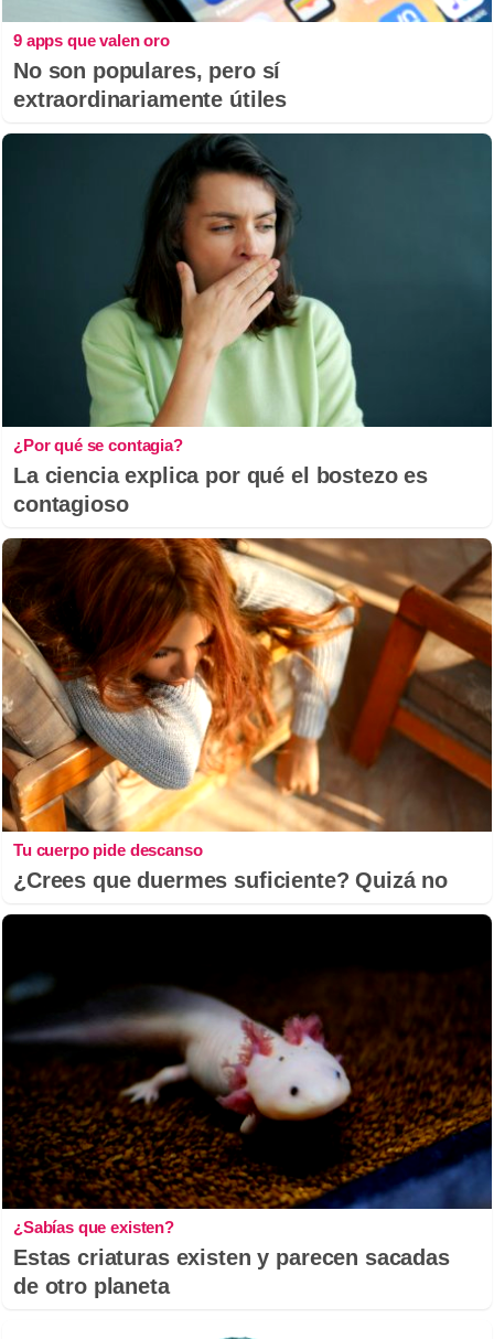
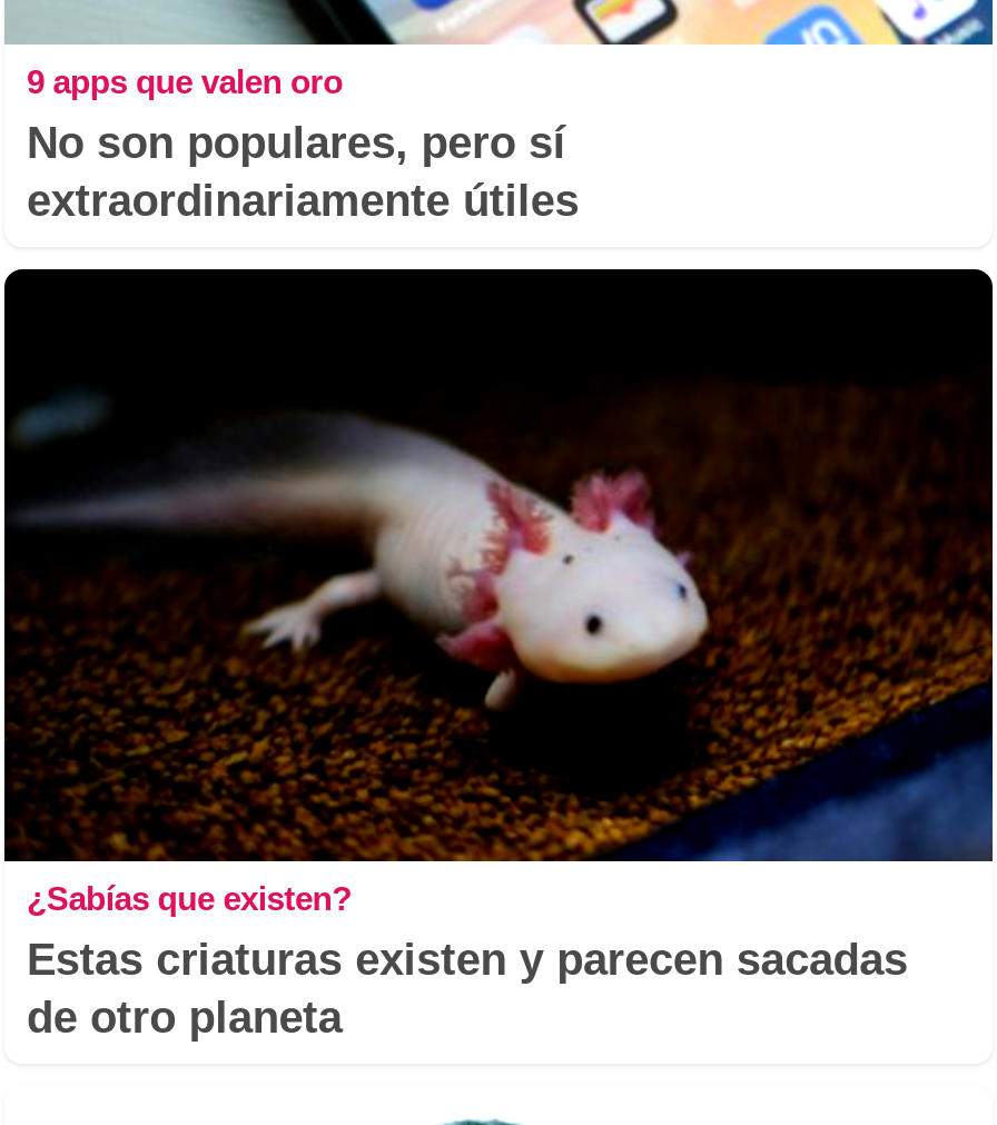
[3,133,491,516] [image] | ¿Por qué se contagia? | La ciencia explica por qué el bostezo es | contagioso -> none
[3,537,491,893] [image] | Tu cuerpo pide descanso | ¿Crees que duermes suficiente? Quizá no -> none

